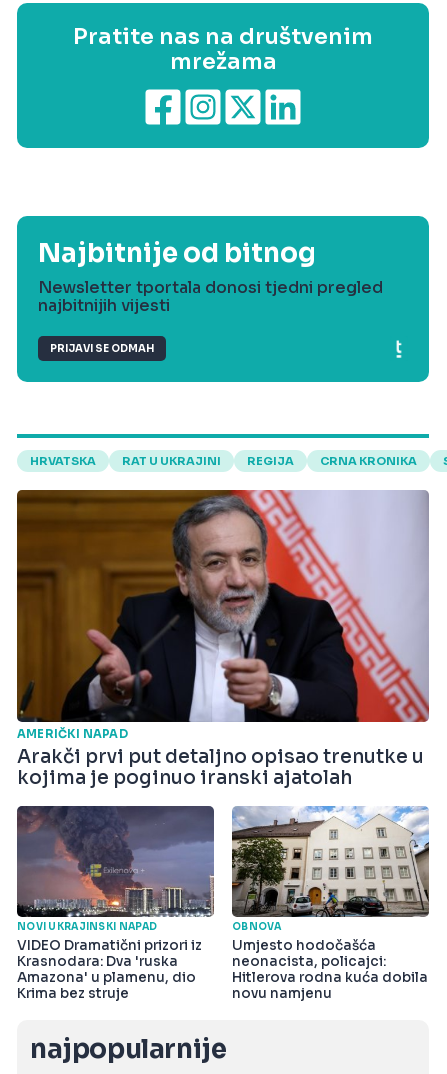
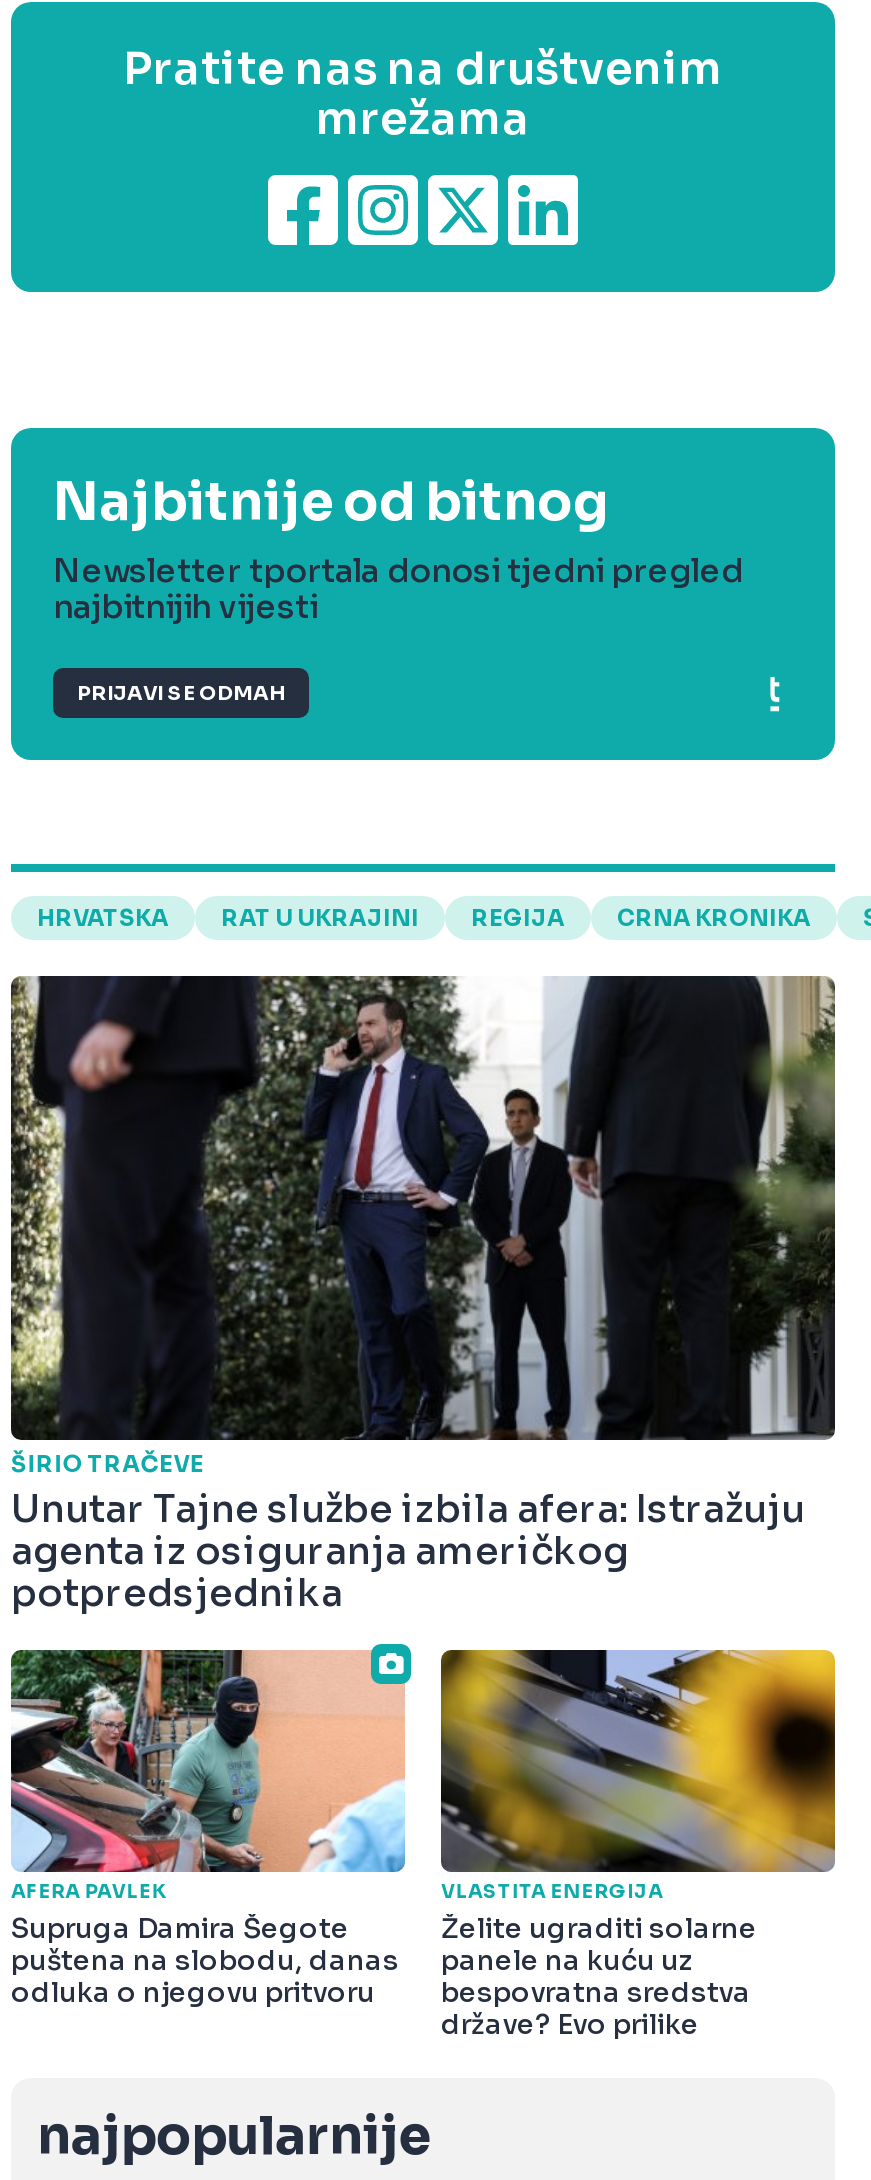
[17,489,430,789] [image] | AMERIČKI NAPAD | Arakči prvi put detaljno opisao trenutke u | kojima je poginuo iranski ajatolah -> [11,974,835,1615] [image] | ŠIRIO TRAČEVE | Unutar Tajne službe izbila afera: Istražuju | agenta iz osiguranja američkog | potpredsjednika
[16,805,215,1002] [image] | NOVI UKRAJINSKI NAPAD | VIDEO Dramatični prizori iz | Krasnodara: Dva 'ruska | Amazona' u plamenu, dio | Krima bez struje -> [11,1642,413,2010] [image] | AFERA PAVLEK | Supruga Damira Šegote | puštena na slobodu, danas | odluka o njegovu pritvoru
[231,806,430,1002] [image] | OBNOVA | Umjesto hodočašća | neonacista, policajci: | Hitlerova rodna kuća dobila | novu namjenu -> [441,1648,837,2042] [image] | VLASTITA ENERGIJA | Želite ugraditi solarne | panele na kuću uz | bespovratna sredstva | države? Evo prilike

